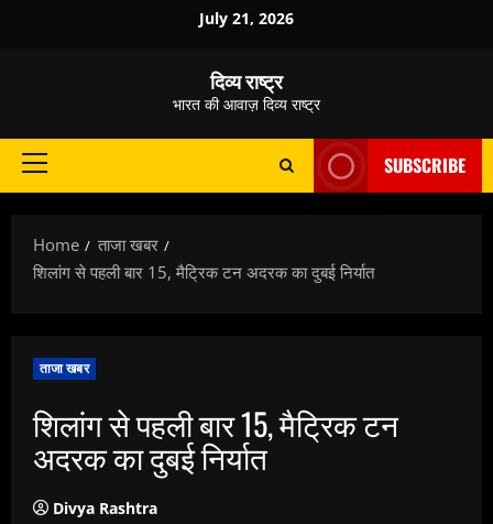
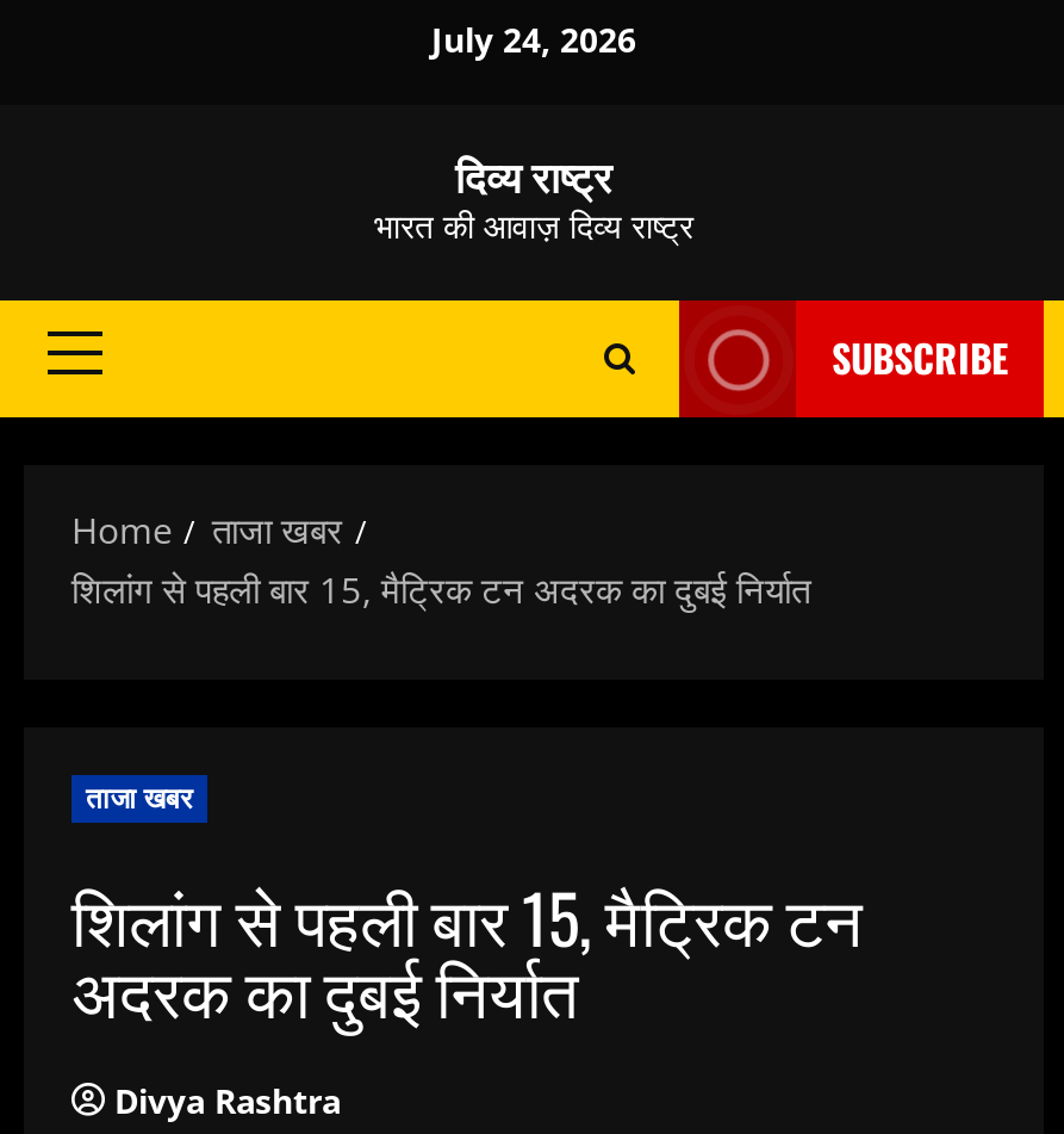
[199,8,294,29] July 21, 2026 -> [431,17,636,62] July 24, 2026

